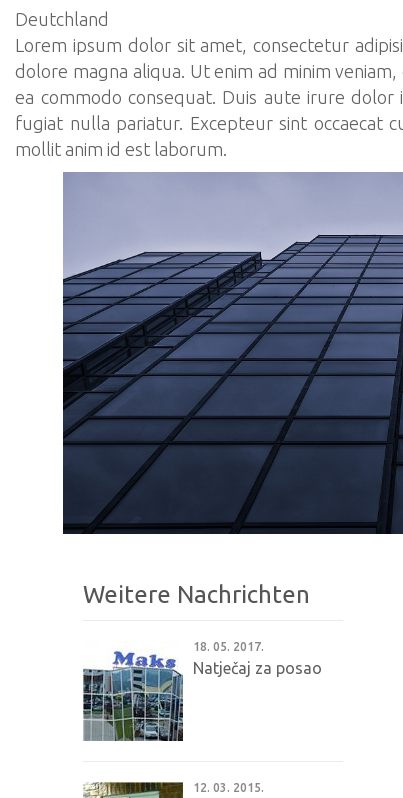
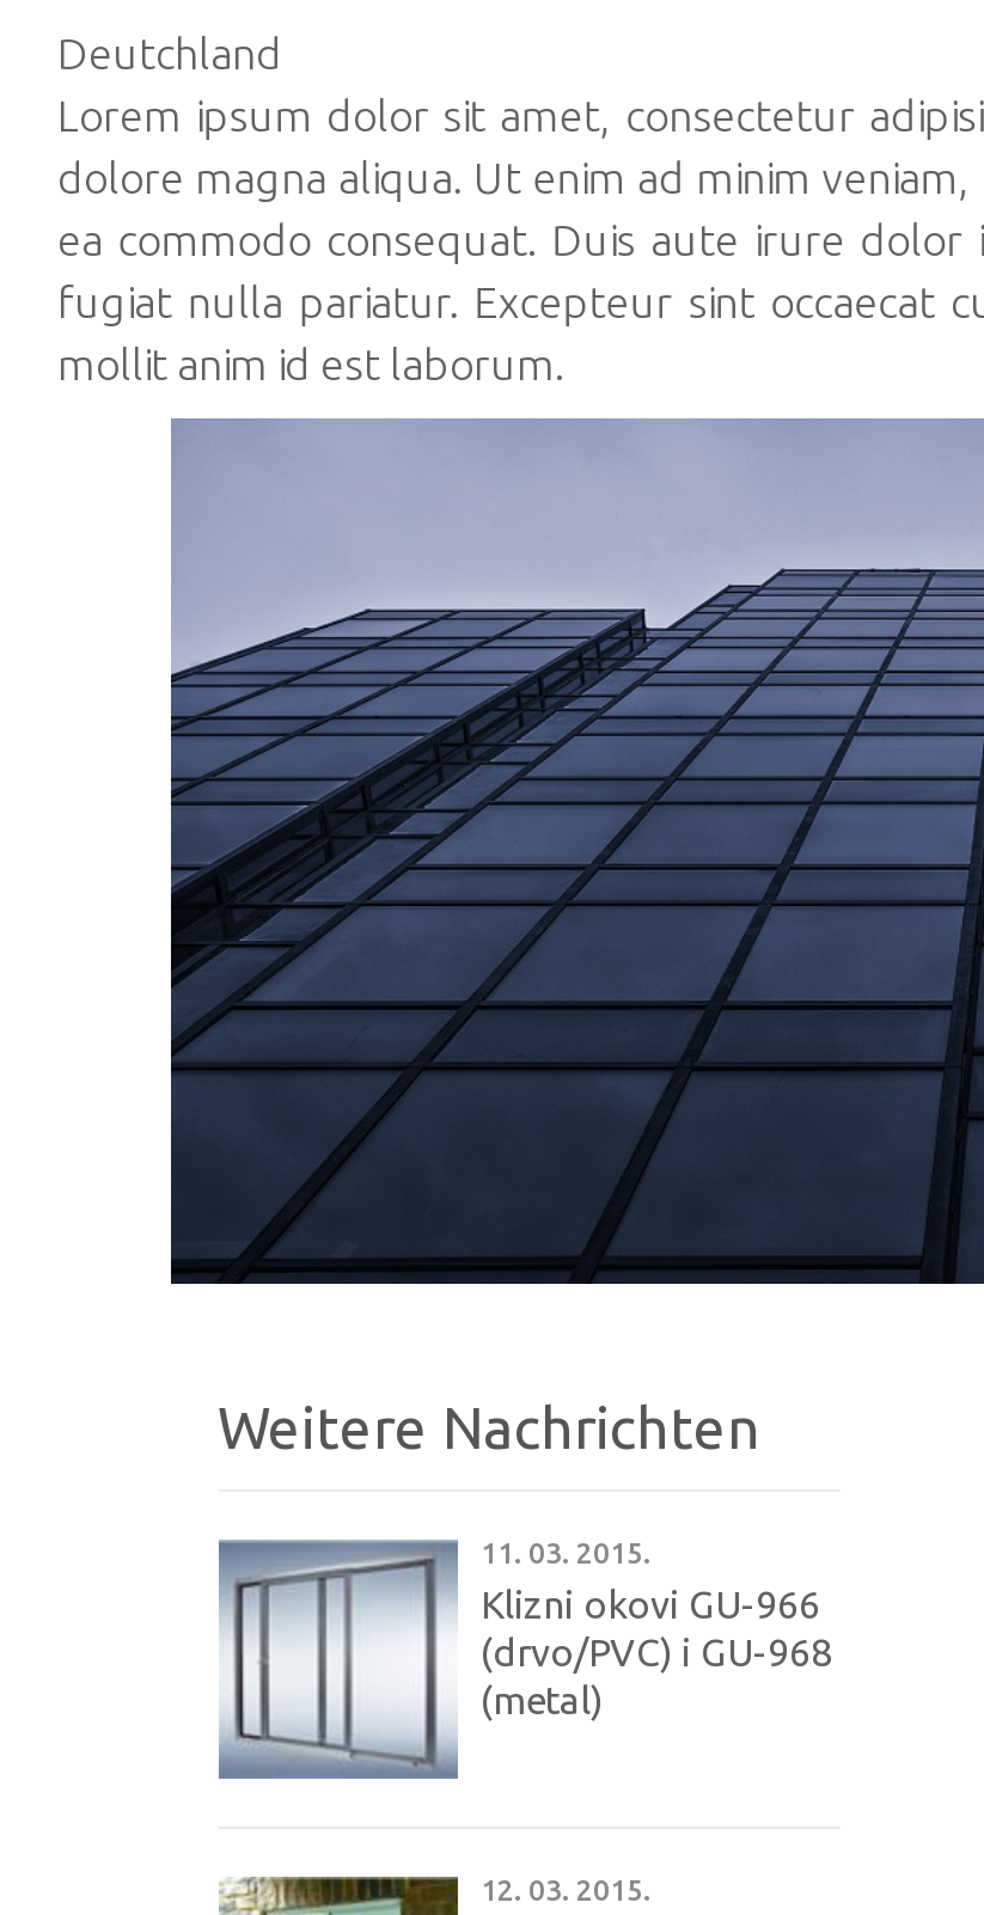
[82,640,321,742] [image] | 18. 05. 2017. | Natječaj za posao -> [216,1537,832,1779] [image] | 11. 03. 2015. | Klizni okovi GU-966 | (drvo/PVC) i GU-968 | (metal)

